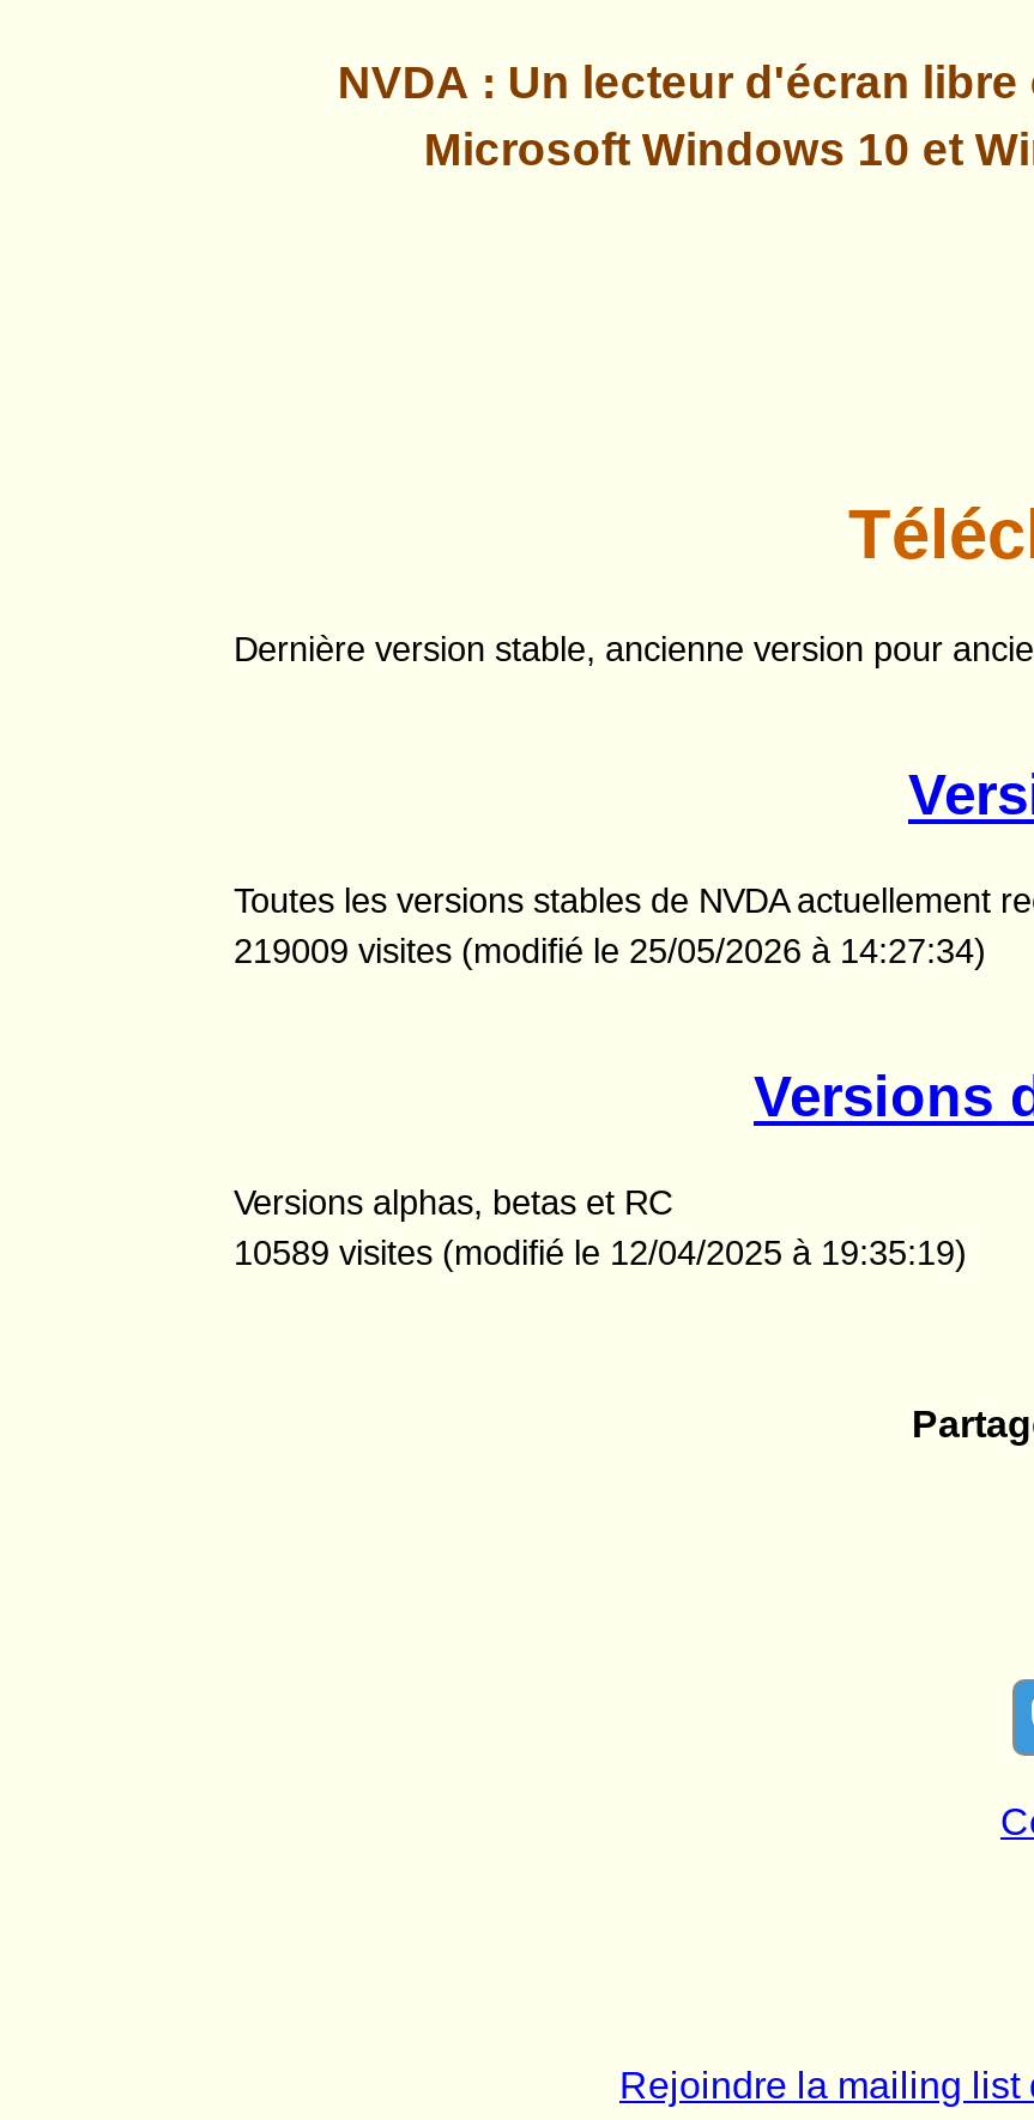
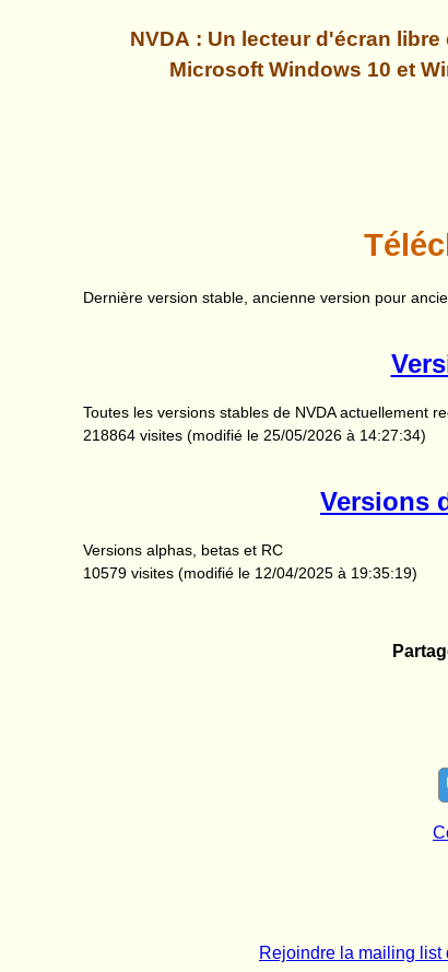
[234,932,986,970] 219009 visites (modifié le 25/05/2026 à 14:27:34) -> [83,426,426,444] 218864 visites (modifié le 25/05/2026 à 14:27:34)
[234,1233,967,1272] 10589 visites (modifié le 12/04/2025 à 19:35:19) -> [83,564,417,582] 10579 visites (modifié le 12/04/2025 à 19:35:19)

